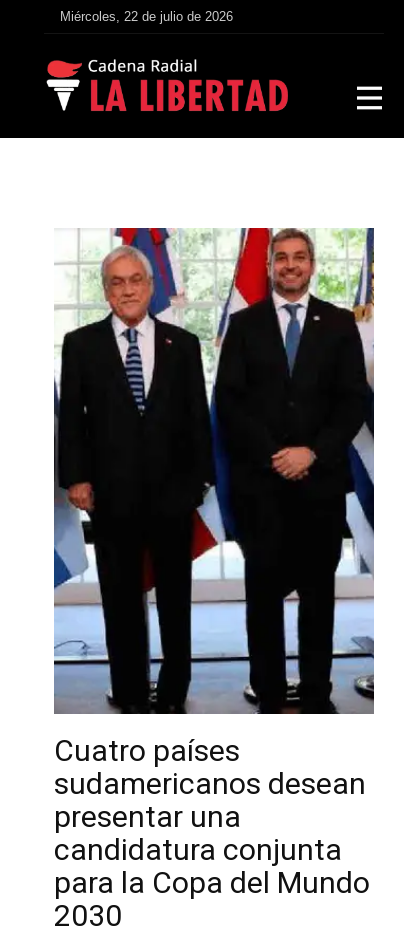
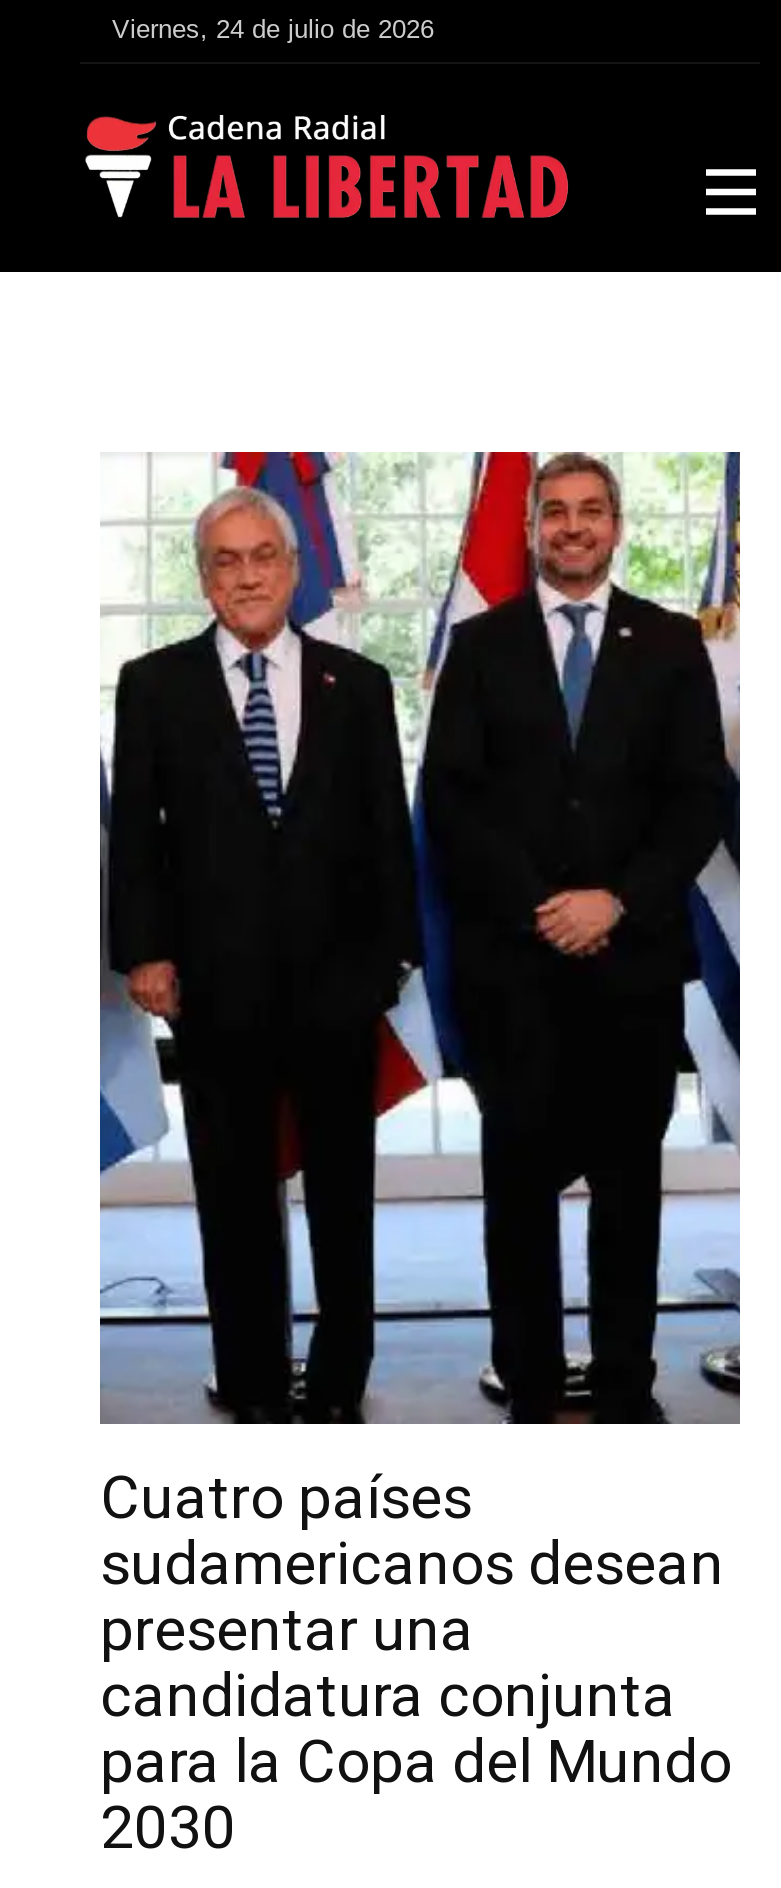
[60,8,233,23] Miércoles, 22 de julio de 2026 -> [112,13,434,43] Viernes, 24 de julio de 2026

